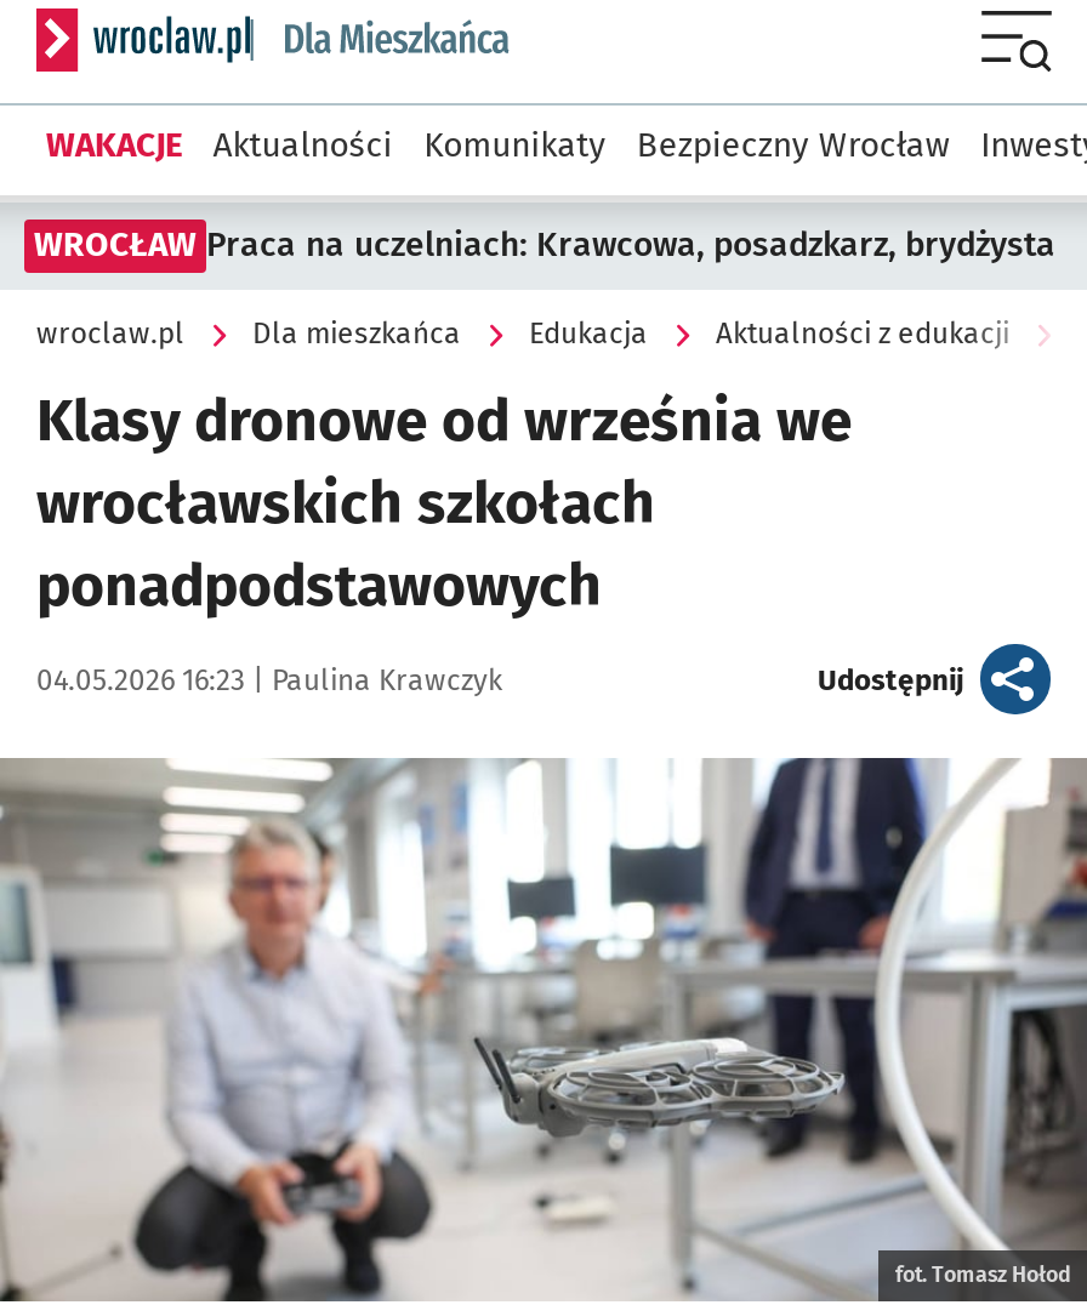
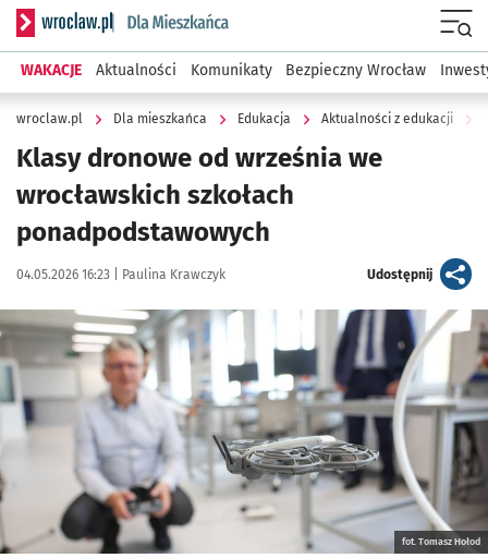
[34,224,1055,266] WROCŁAW Praca na uczelniach: Krawcowa, posadzkarz, brydżysta -> none

